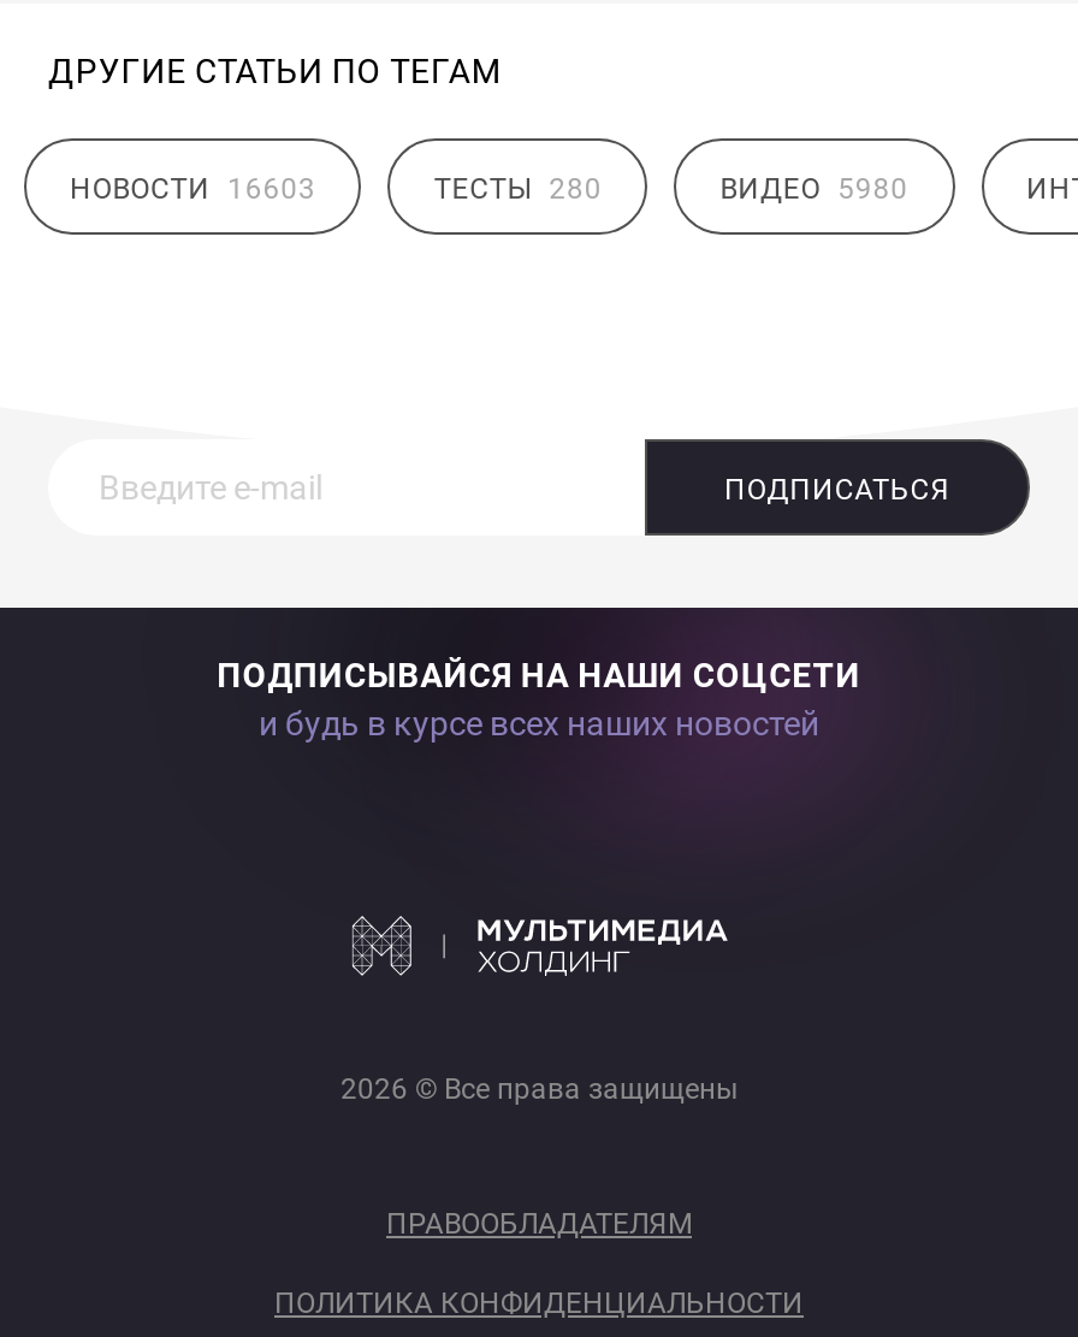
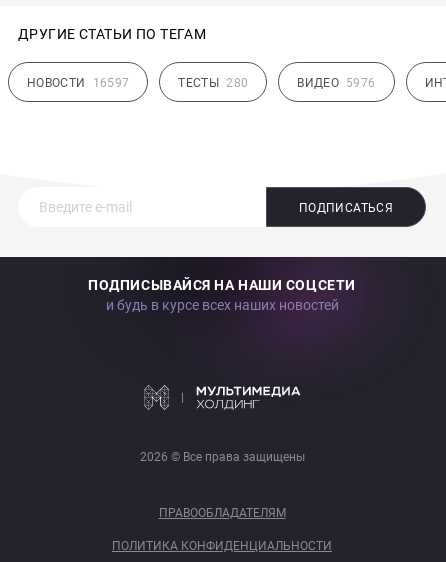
[70,171,316,205] НОВОСТИ 16603 -> [27,75,129,89] НОВОСТИ 16597
[720,171,908,205] ВИДЕО 5980 -> [297,75,375,89] ВИДЕО 5976

